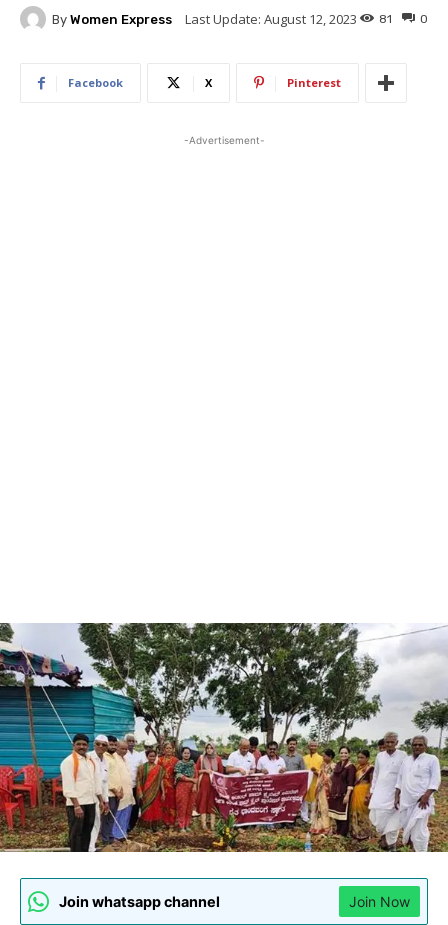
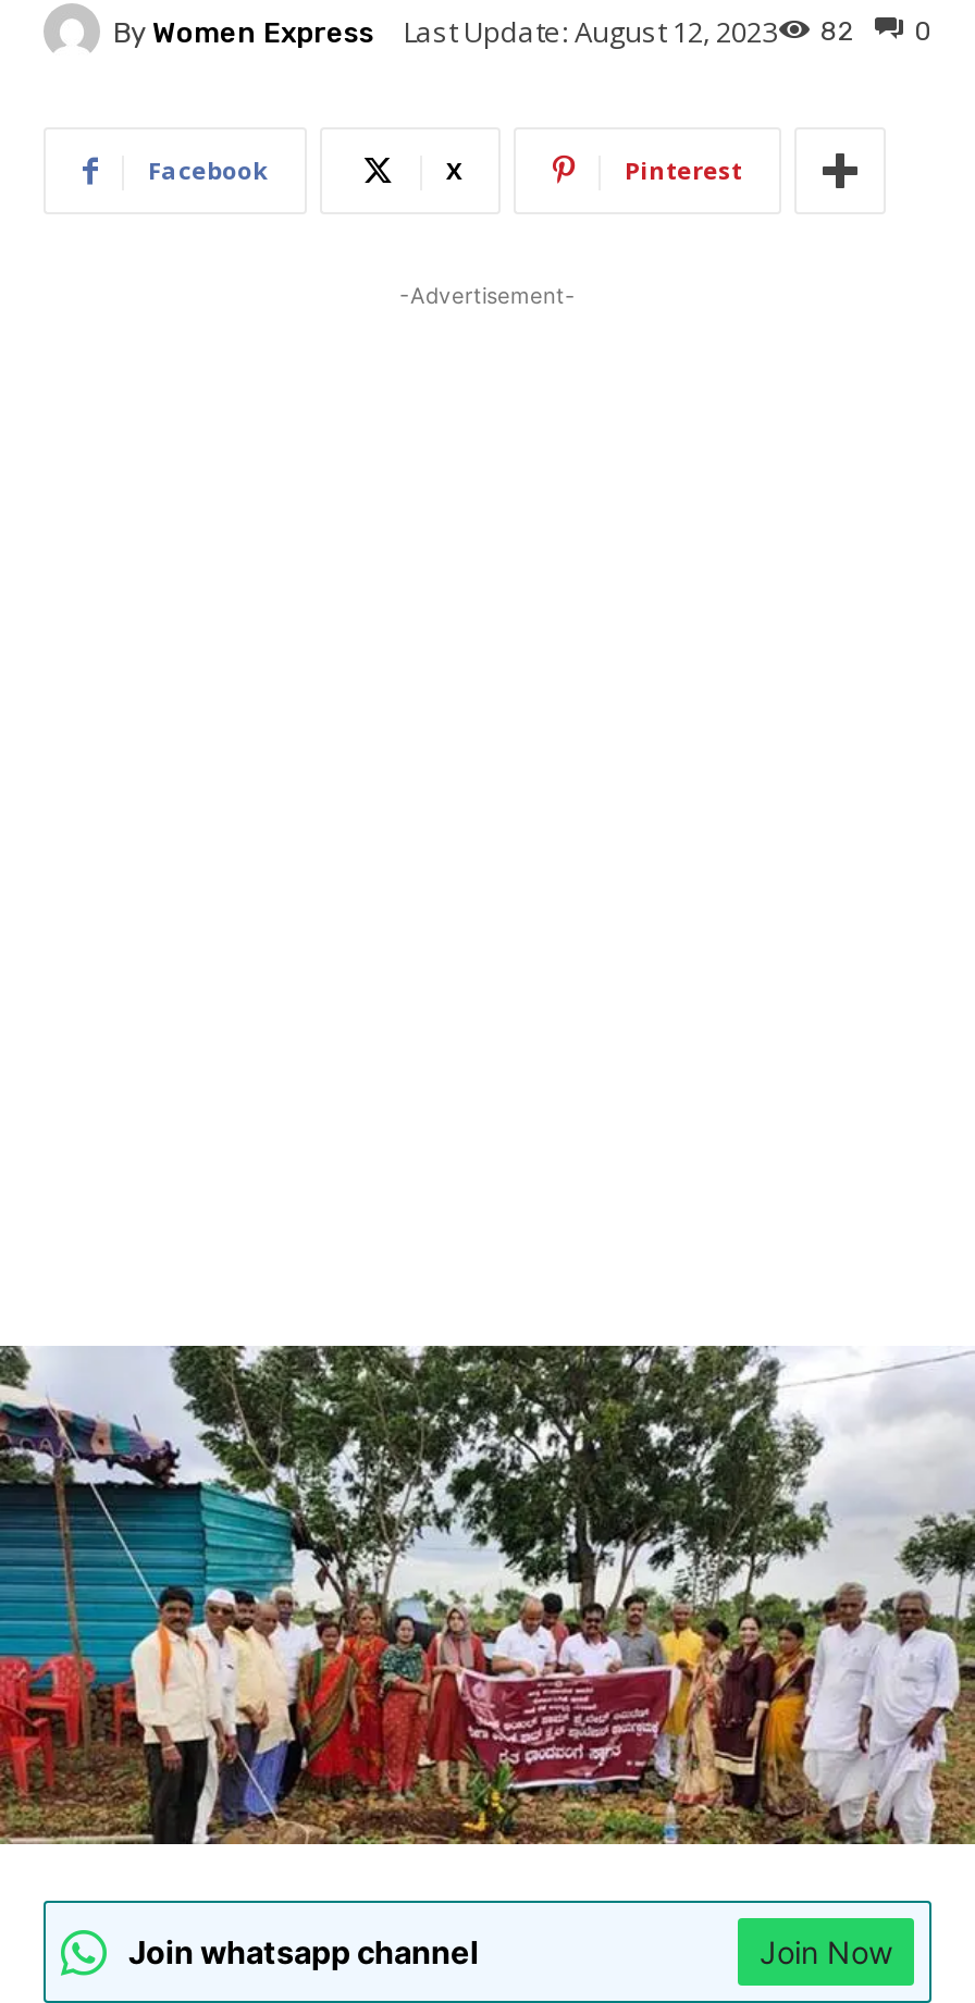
[52,10,392,28] By Women Express Last Update: August 12, 2023 81 -> [113,12,853,51] By Women Express Last Update: August 12, 2023 82

